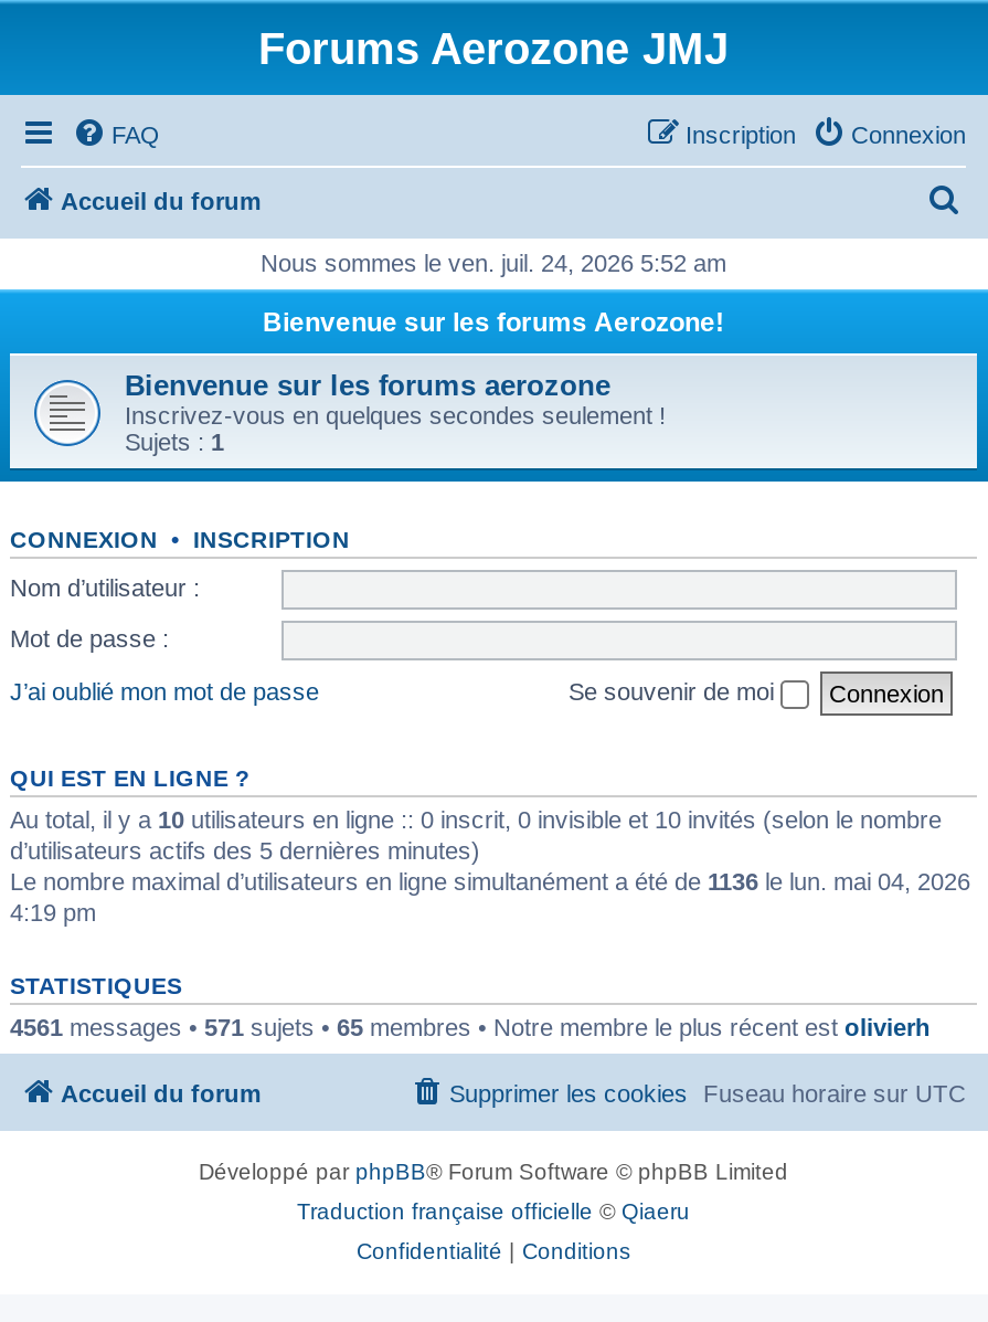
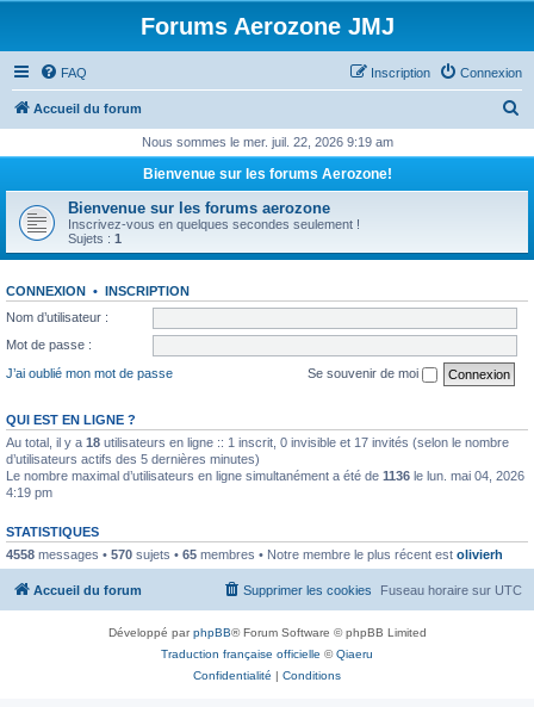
[261,250,726,276] Nous sommes le ven. juil. 24, 2026 5:52 am -> [141,135,393,149] Nous sommes le mer. juil. 22, 2026 9:19 am
[10,805,942,832] Au total, il y a 10 utilisateurs en ligne :: 0 inscrit, 0 invisible et 10 invités (selon le nombre -> [6,435,509,449] Au total, il y a 18 utilisateurs en ligne :: 1 inscrit, 0 invisible et 17 invités (selon le nombre
[10,1013,931,1039] 4561 messages • 571 sujets • 65 membres • Notre membre le plus récent est olivierh -> [6,547,503,561] 4558 messages • 570 sujets • 65 membres • Notre membre le plus récent est olivierh

